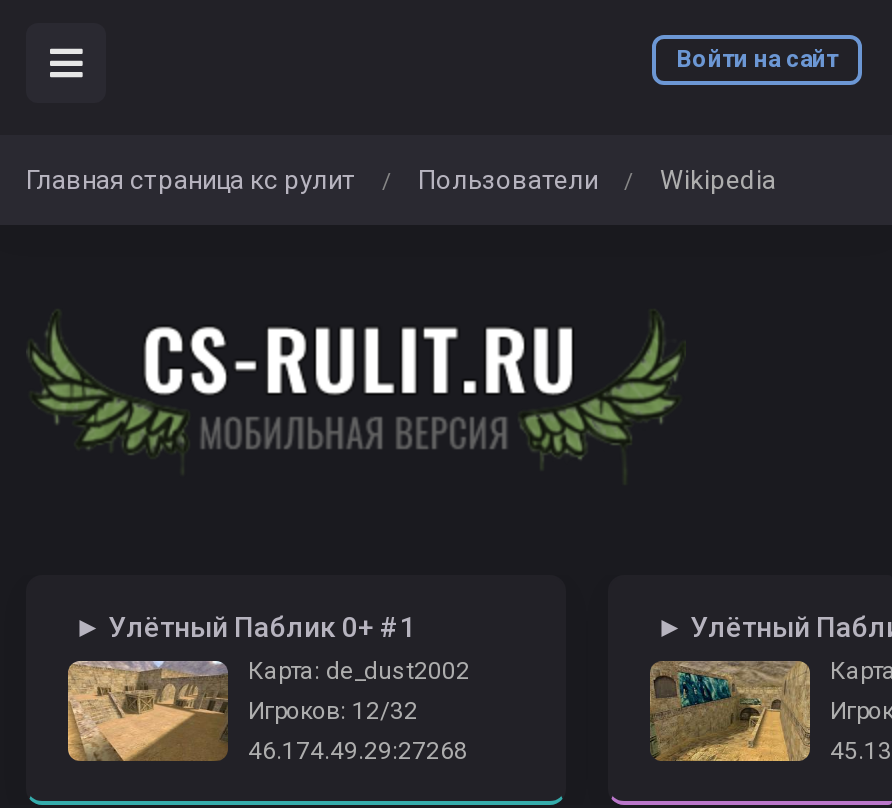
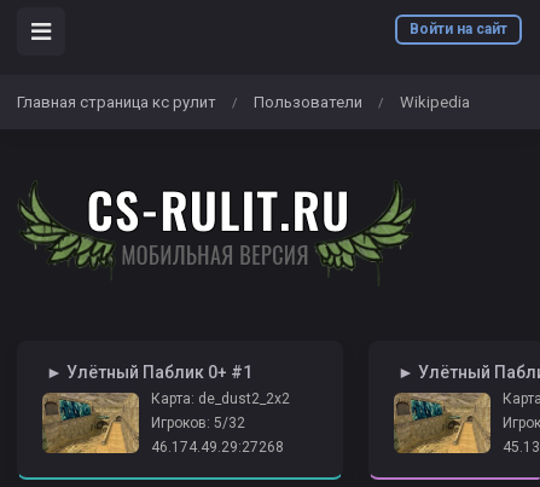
[66,657,470,759] [image] | Карта: de_dust2002 -> [42,390,290,453] [image] | Карта: de_dust2_2x2
[248,697,418,725] Игроков: 12/32 -> [151,414,245,431] Игроков: 5/32

